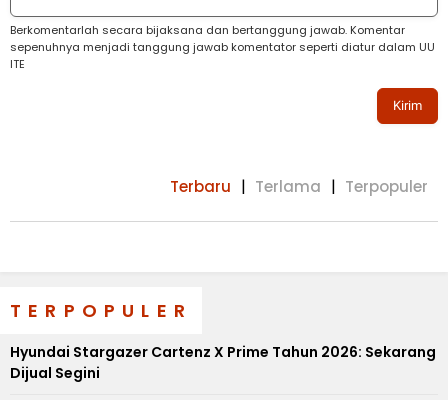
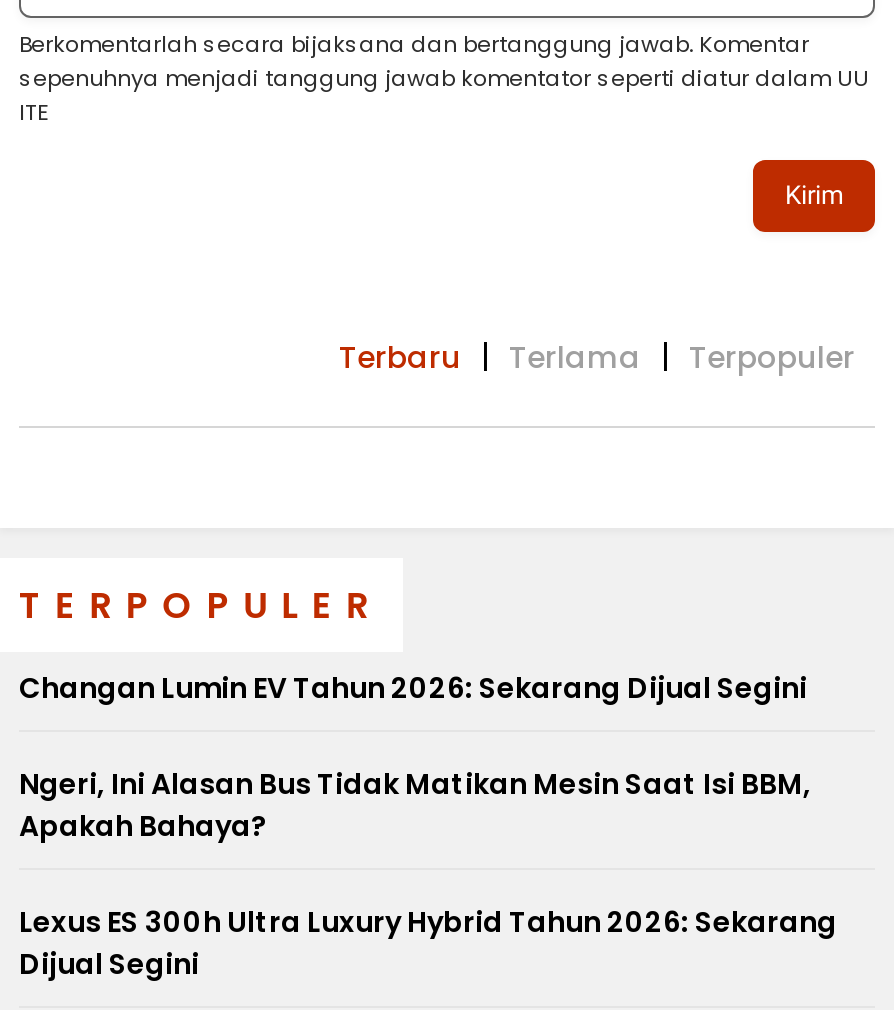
[10,342,436,362] Hyundai Stargazer Cartenz X Prime Tahun 2026: Sekarang -> [19,668,837,942] Changan Lumin EV Tahun 2026: Sekarang Dijual Segini | Ngeri, Ini Alasan Bus Tidak Matikan Mesin Saat Isi BBM, | Apakah Bahaya? | Lexus ES 300h Ultra Luxury Hybrid Tahun 2026: Sekarang

